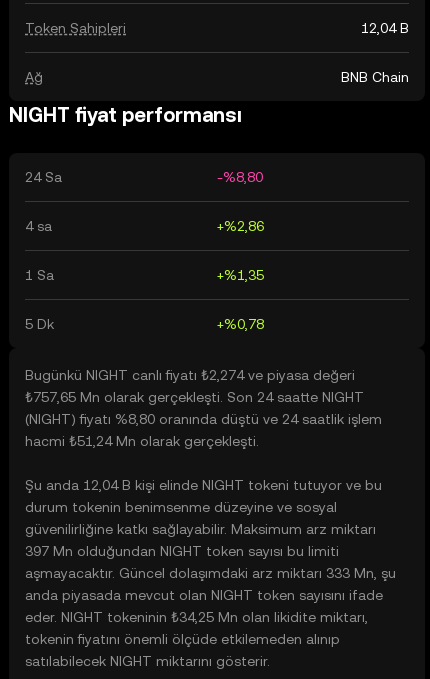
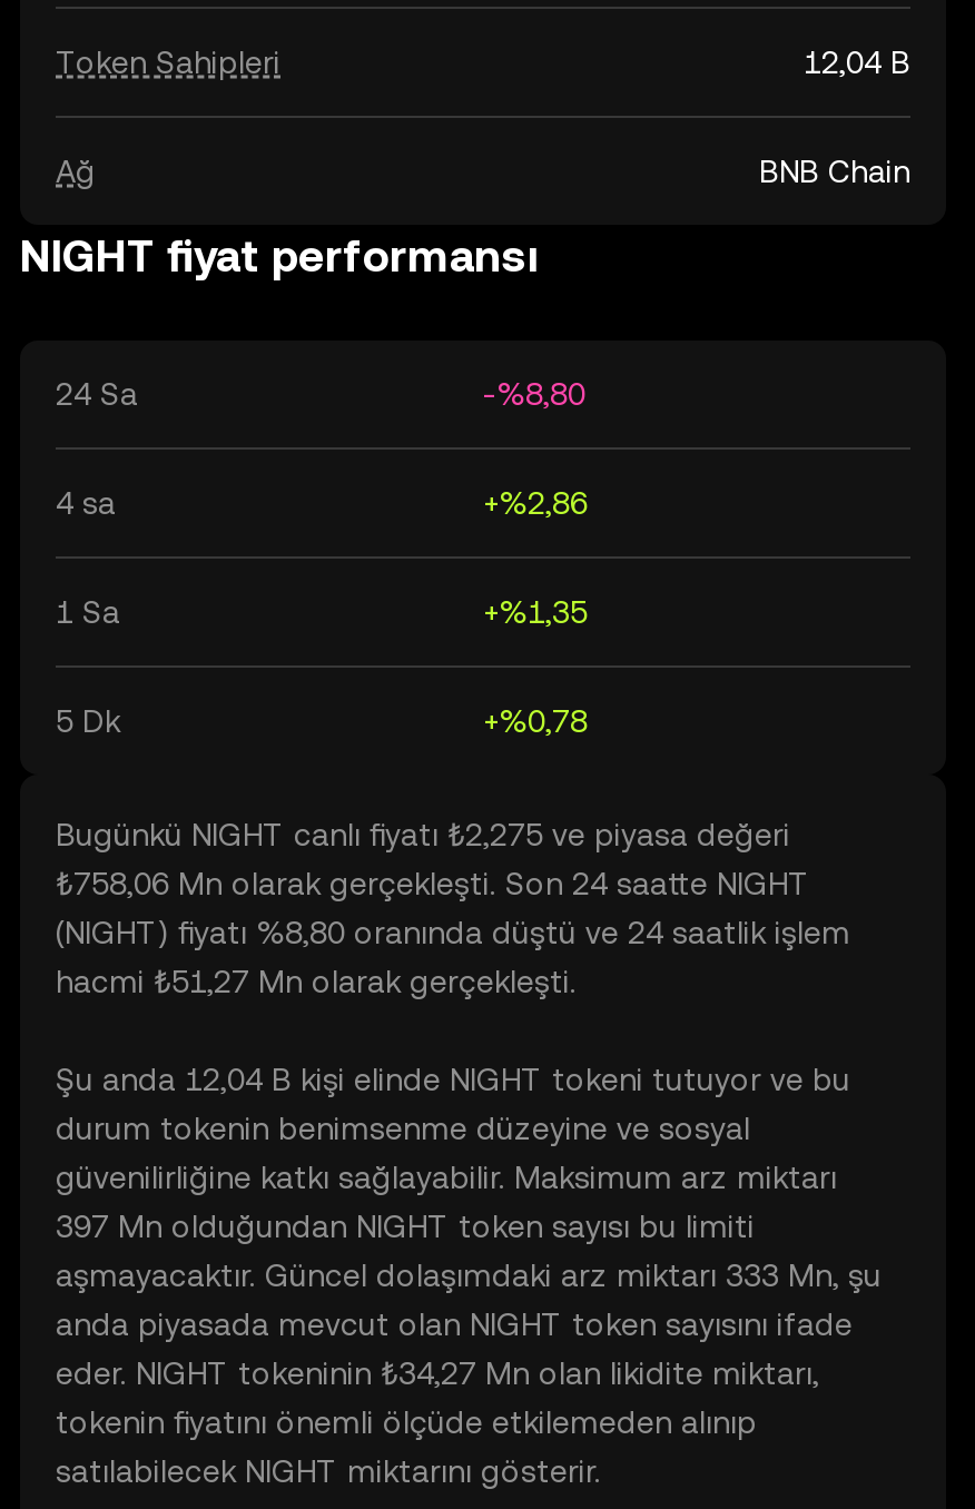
[25,367,355,383] Bugünkü NIGHT canlı fiyatı ₺2,274 ve piyasa değeri -> [56,817,790,852] Bugünkü NIGHT canlı fiyatı ₺2,275 ve piyasa değeri
[25,389,364,405] ₺757,65 Mn olarak gerçekleşti. Son 24 saatte NIGHT -> [56,866,810,901] ₺758,06 Mn olarak gerçekleşti. Son 24 saatte NIGHT
[25,433,259,449] hacmi ₺51,24 Mn olarak gerçekleşti. -> [56,964,577,999] hacmi ₺51,27 Mn olarak gerçekleşti.
[25,609,368,625] eder. NIGHT tokeninin ₺34,25 Mn olan likidite miktarı, -> [56,1355,819,1391] eder. NIGHT tokeninin ₺34,27 Mn olan likidite miktarı,

